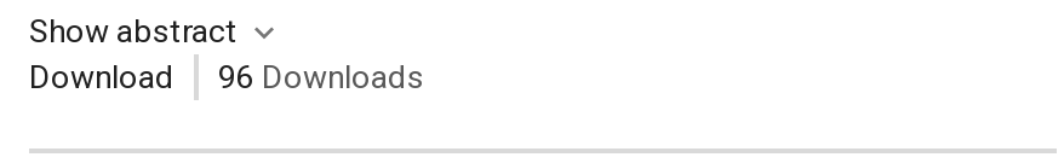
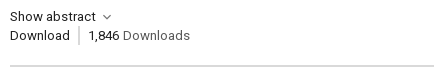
[29,59,424,95] Download 96 Downloads -> [10,28,190,43] Download 1,846 Downloads

